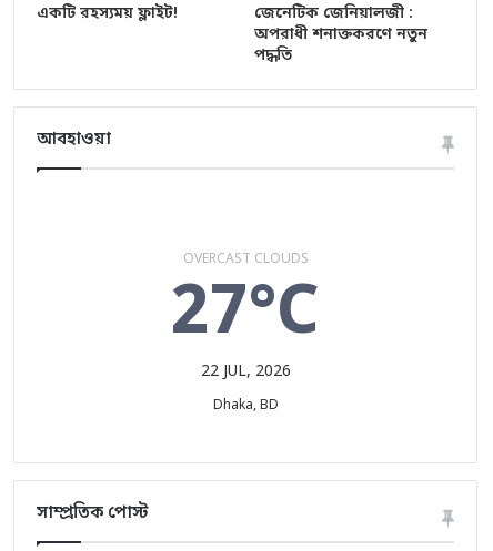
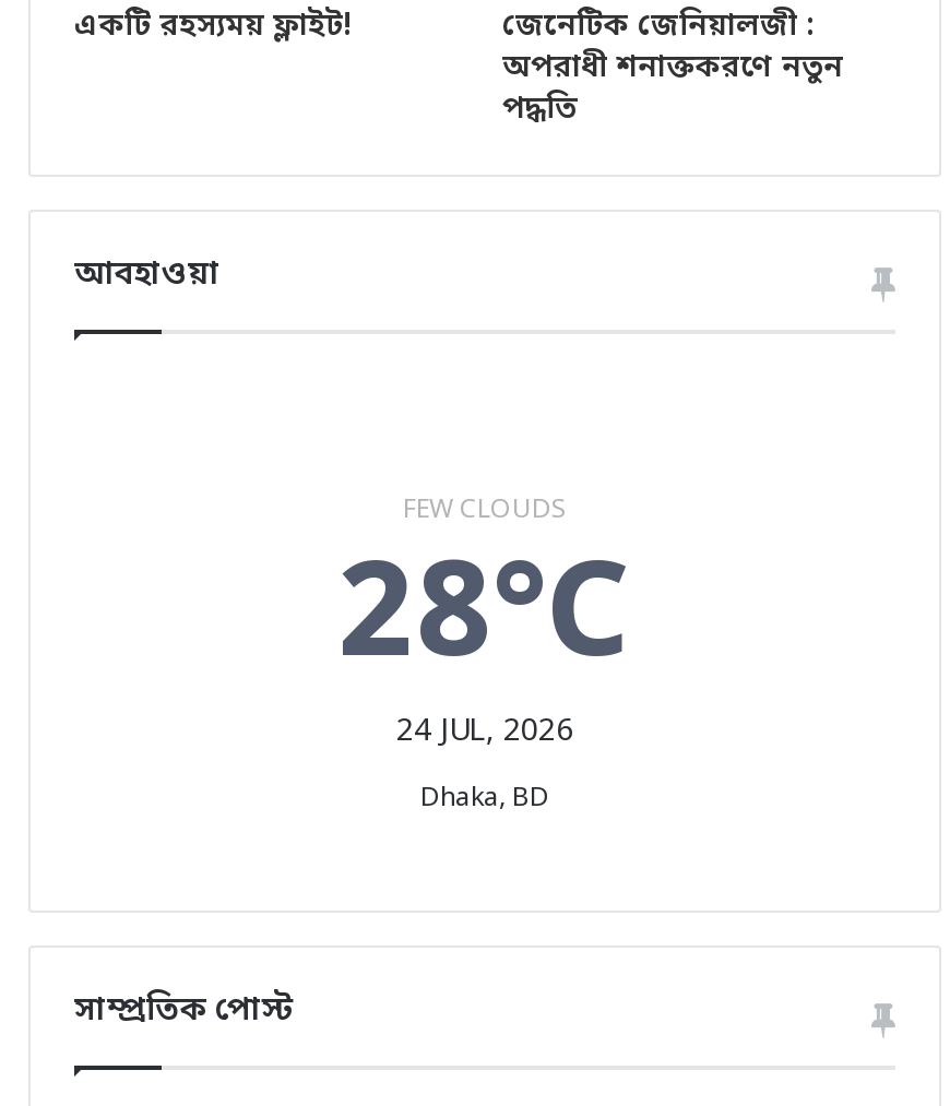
[171,251,320,383] OVERCAST CLOUDS | 27°C | 22 JUL, 2026 -> [339,494,631,754] FEW CLOUDS | 28°C | 24 JUL, 2026

